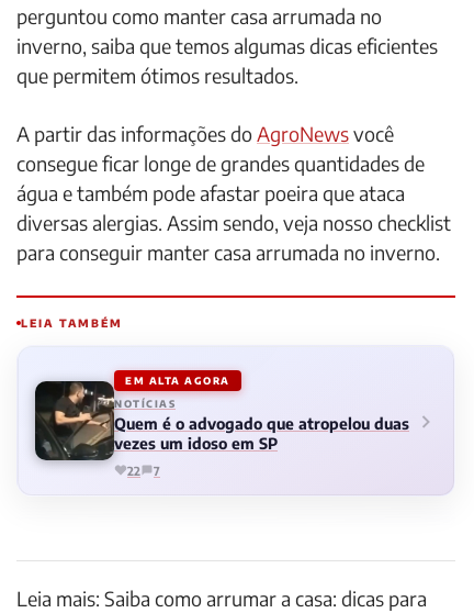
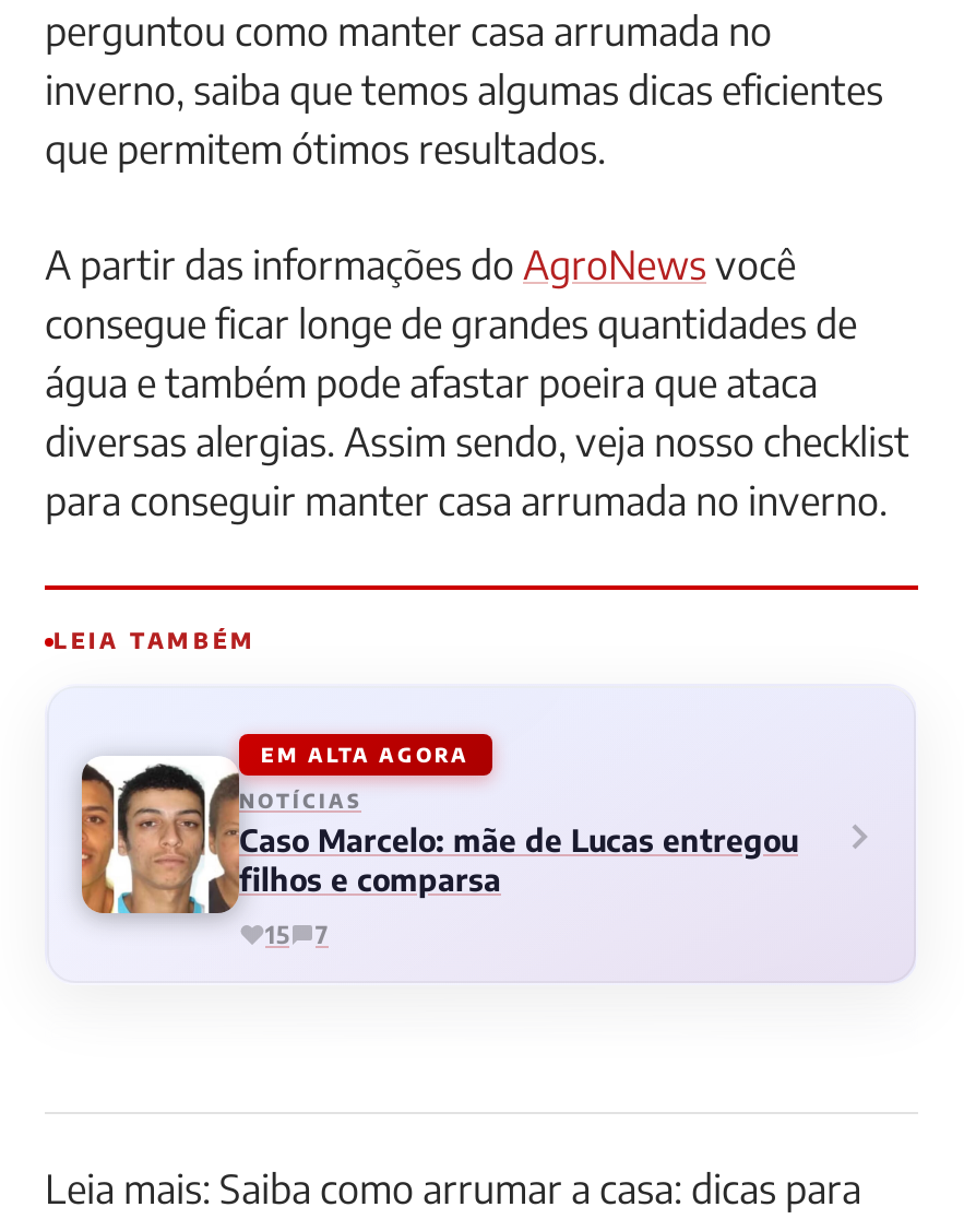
[34,380,409,461] [image] | Quem é o advogado que atropelou duas | vezes um idoso em SP -> [80,756,798,915] [image] | Caso Marcelo: mãe de Lucas entregou | filhos e comparsa
[127,463,140,478] 22 -> [265,921,289,950] 15

